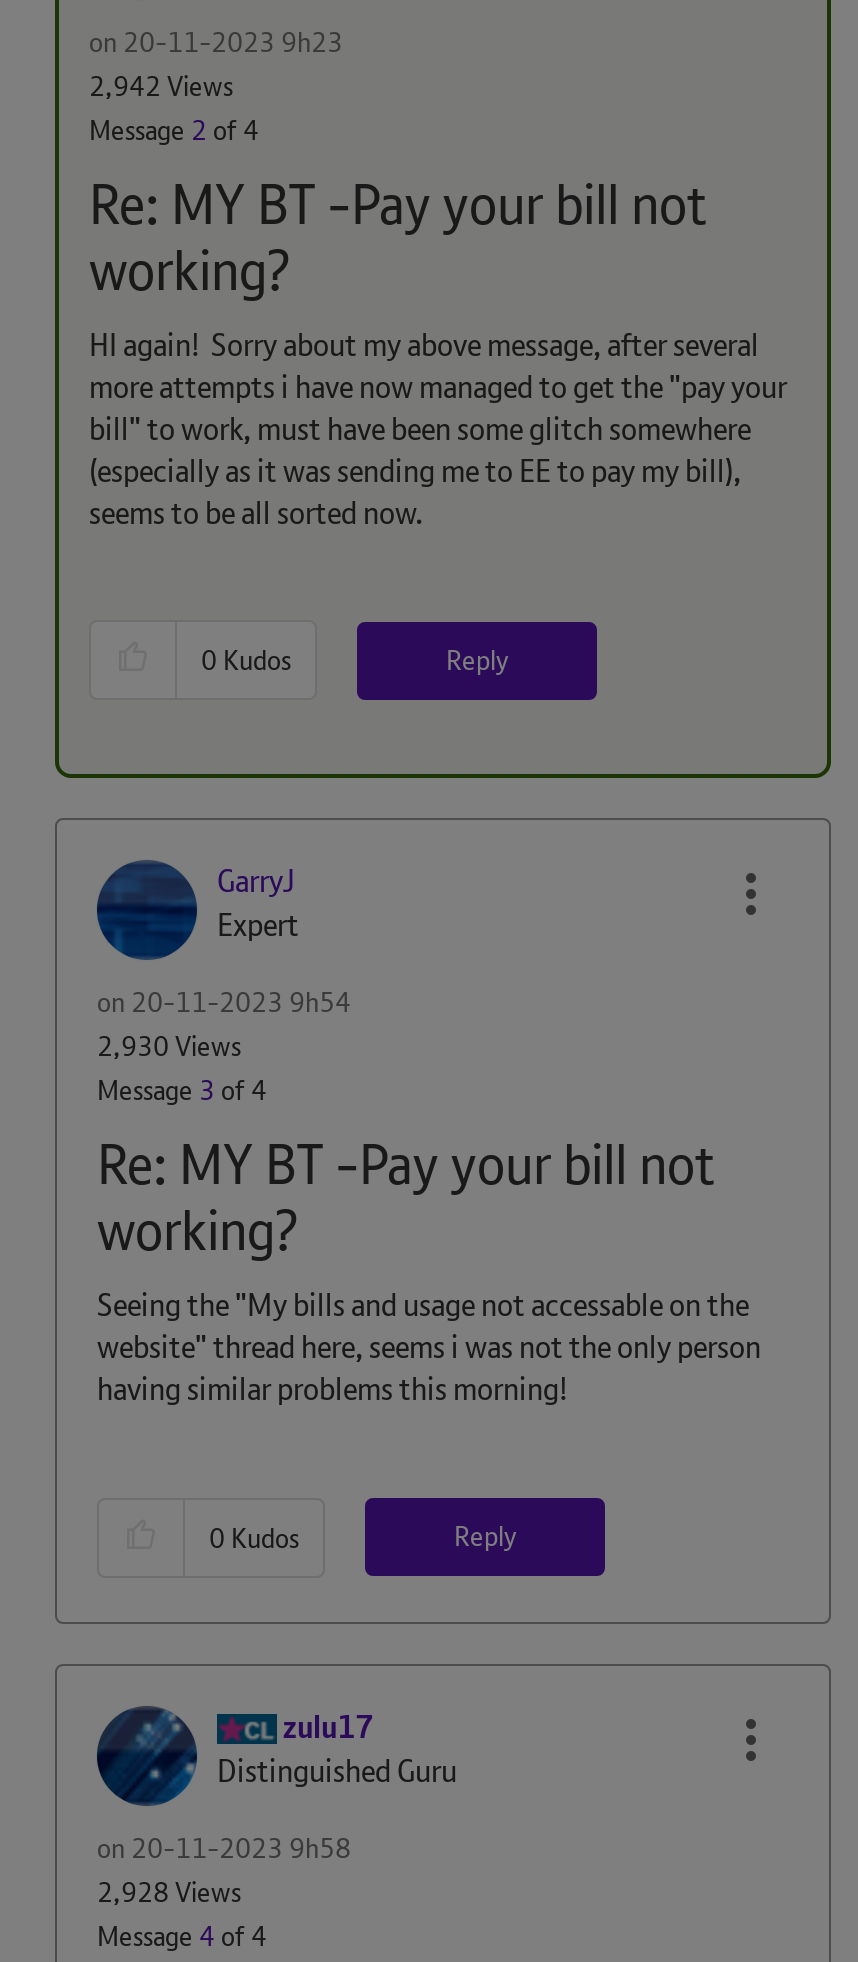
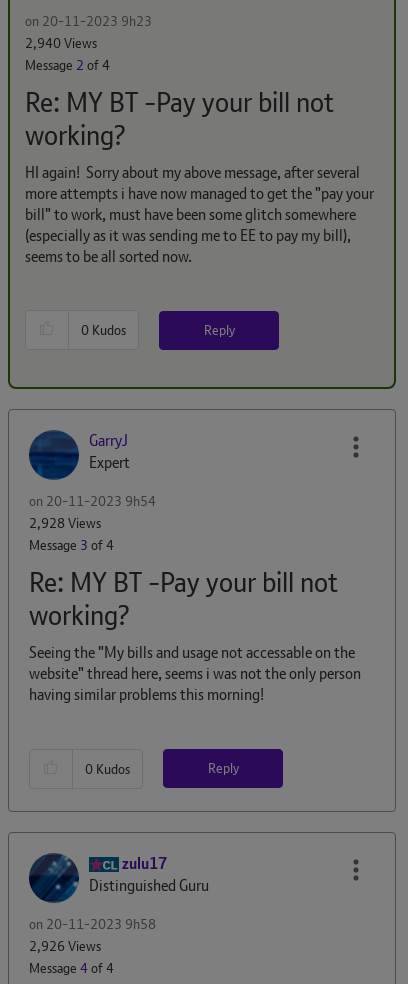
[89,67,233,103] 2,942 Views -> [25,33,97,51] 2,940 Views
[97,1028,241,1064] 2,930 Views -> [29,514,101,532] 2,928 Views
[97,1873,241,1909] 2,928 Views -> [29,936,101,954] 2,926 Views

